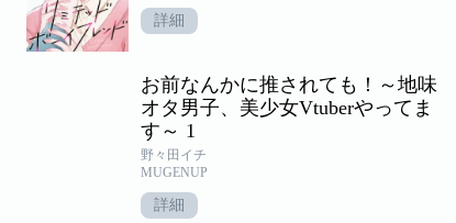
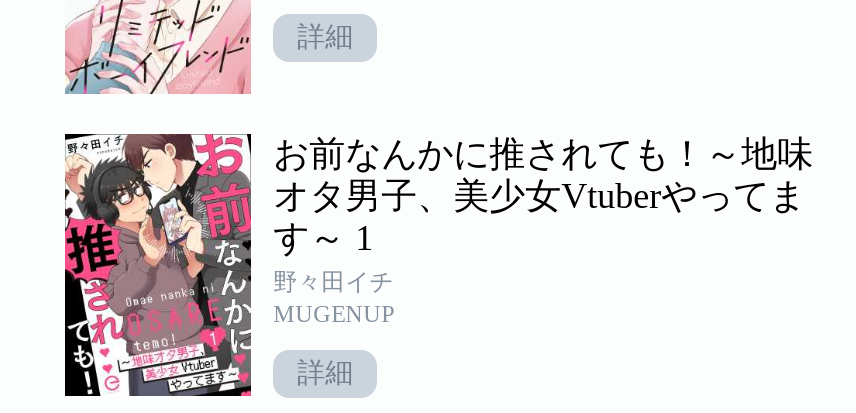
none -> [63,132,253,398] [image]

